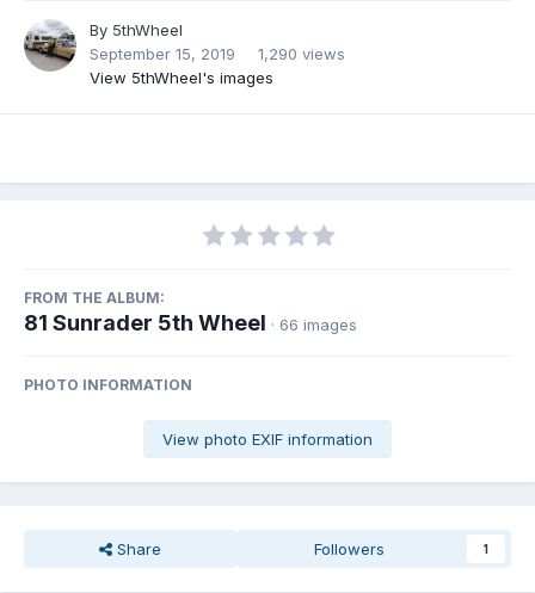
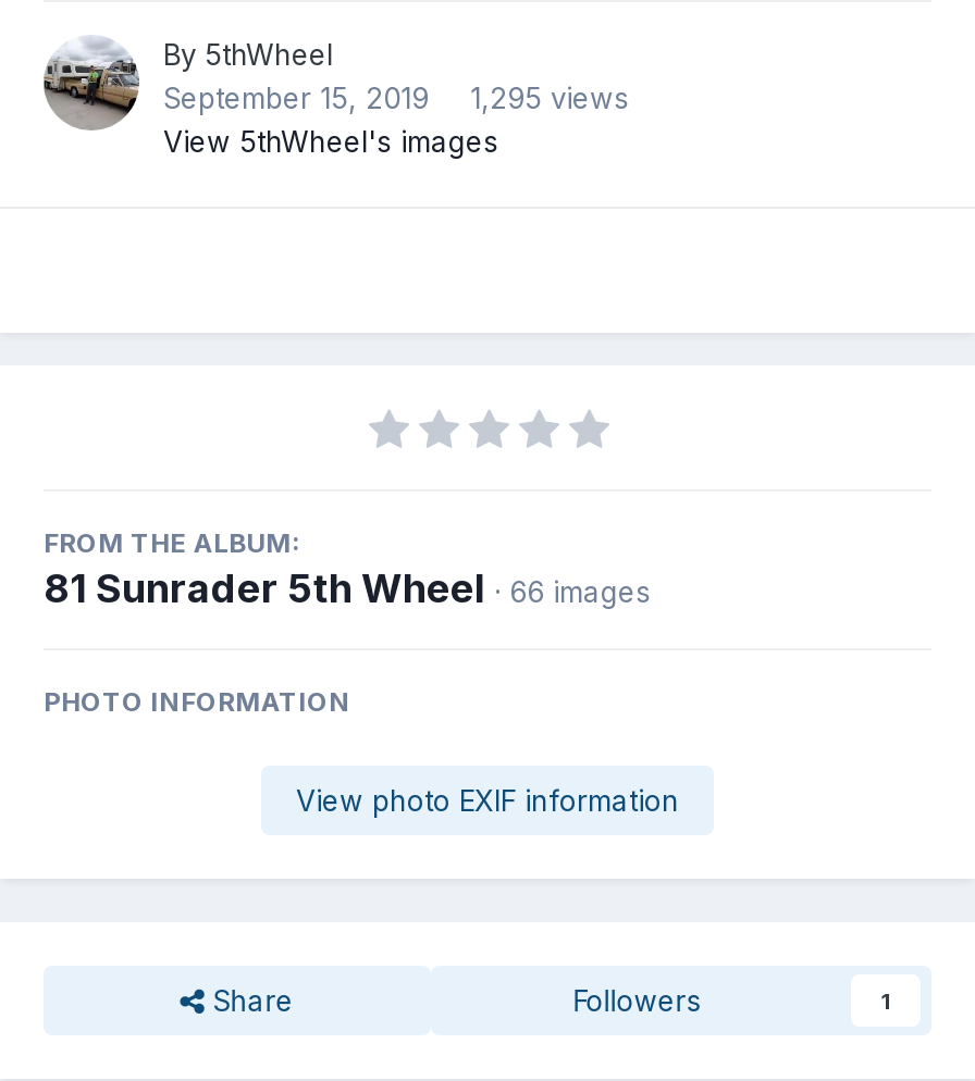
[90,44,345,63] September 15, 2019 1,290 views -> [163,81,629,116] September 15, 2019 1,295 views

